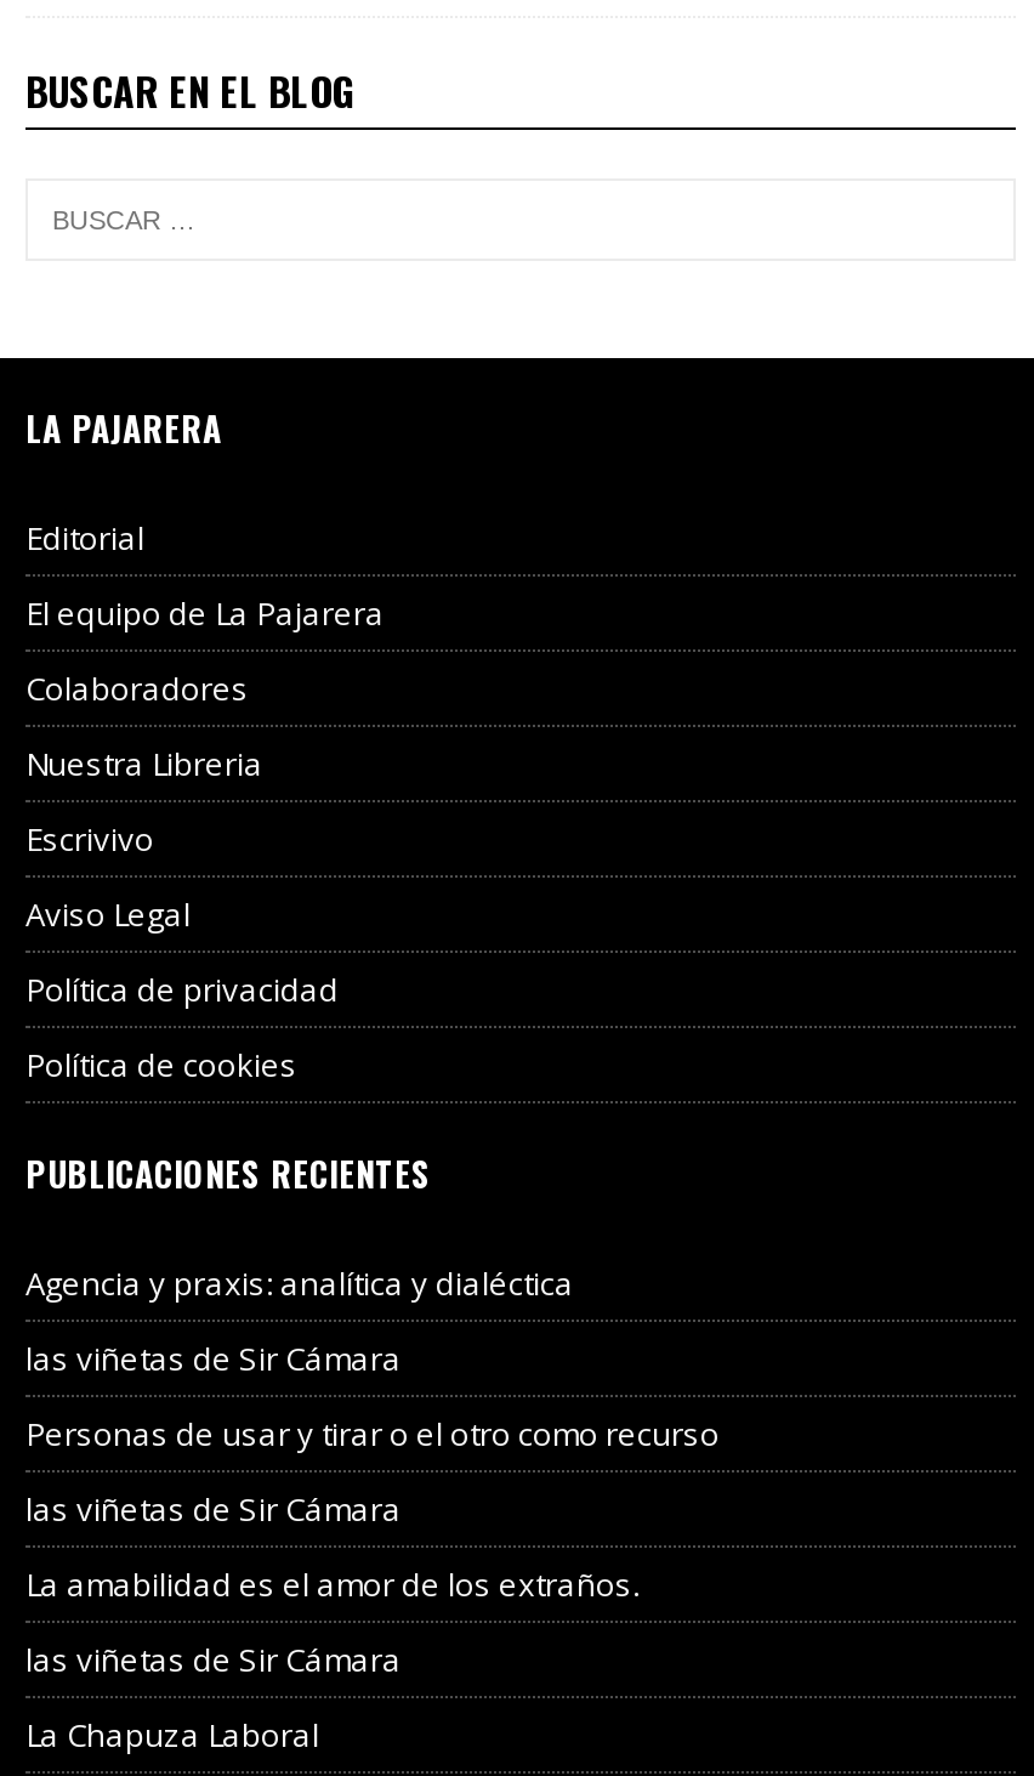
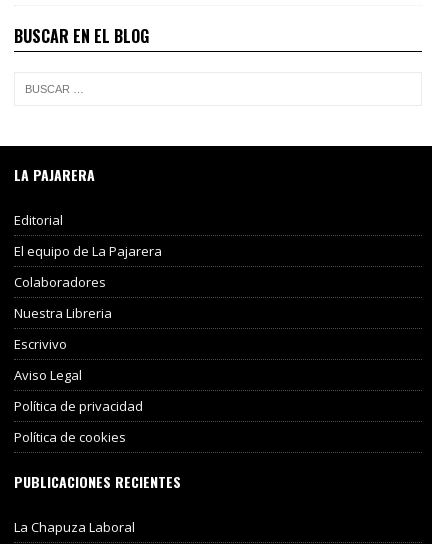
[25,1262,720,1682] Agencia y praxis: analítica y dialéctica | las viñetas de Sir Cámara | Personas de usar y tirar o el otro como recurso | las viñetas de Sir Cámara | La amabilidad es el amor de los extraños. | las viñetas de Sir Cámara -> none

